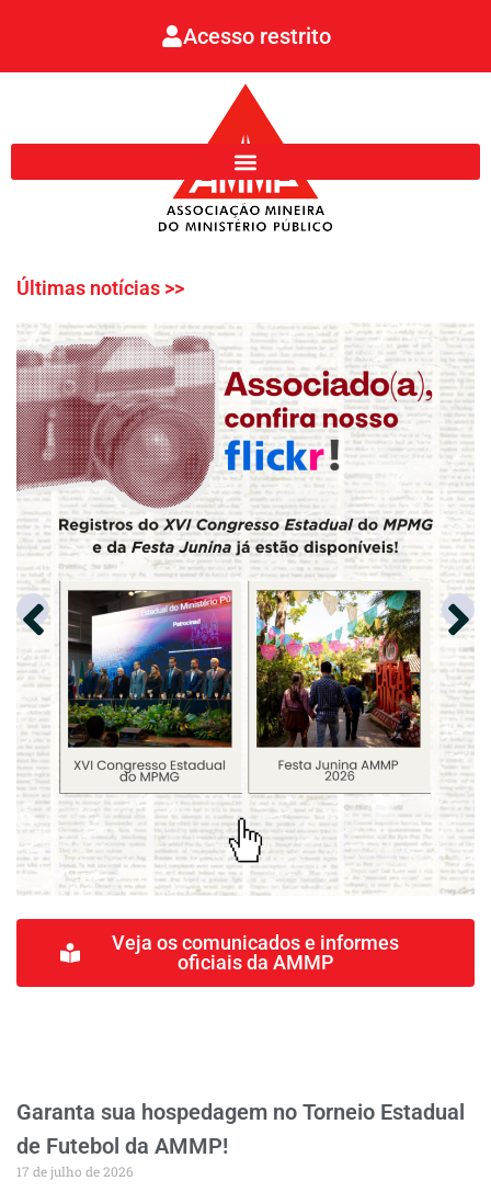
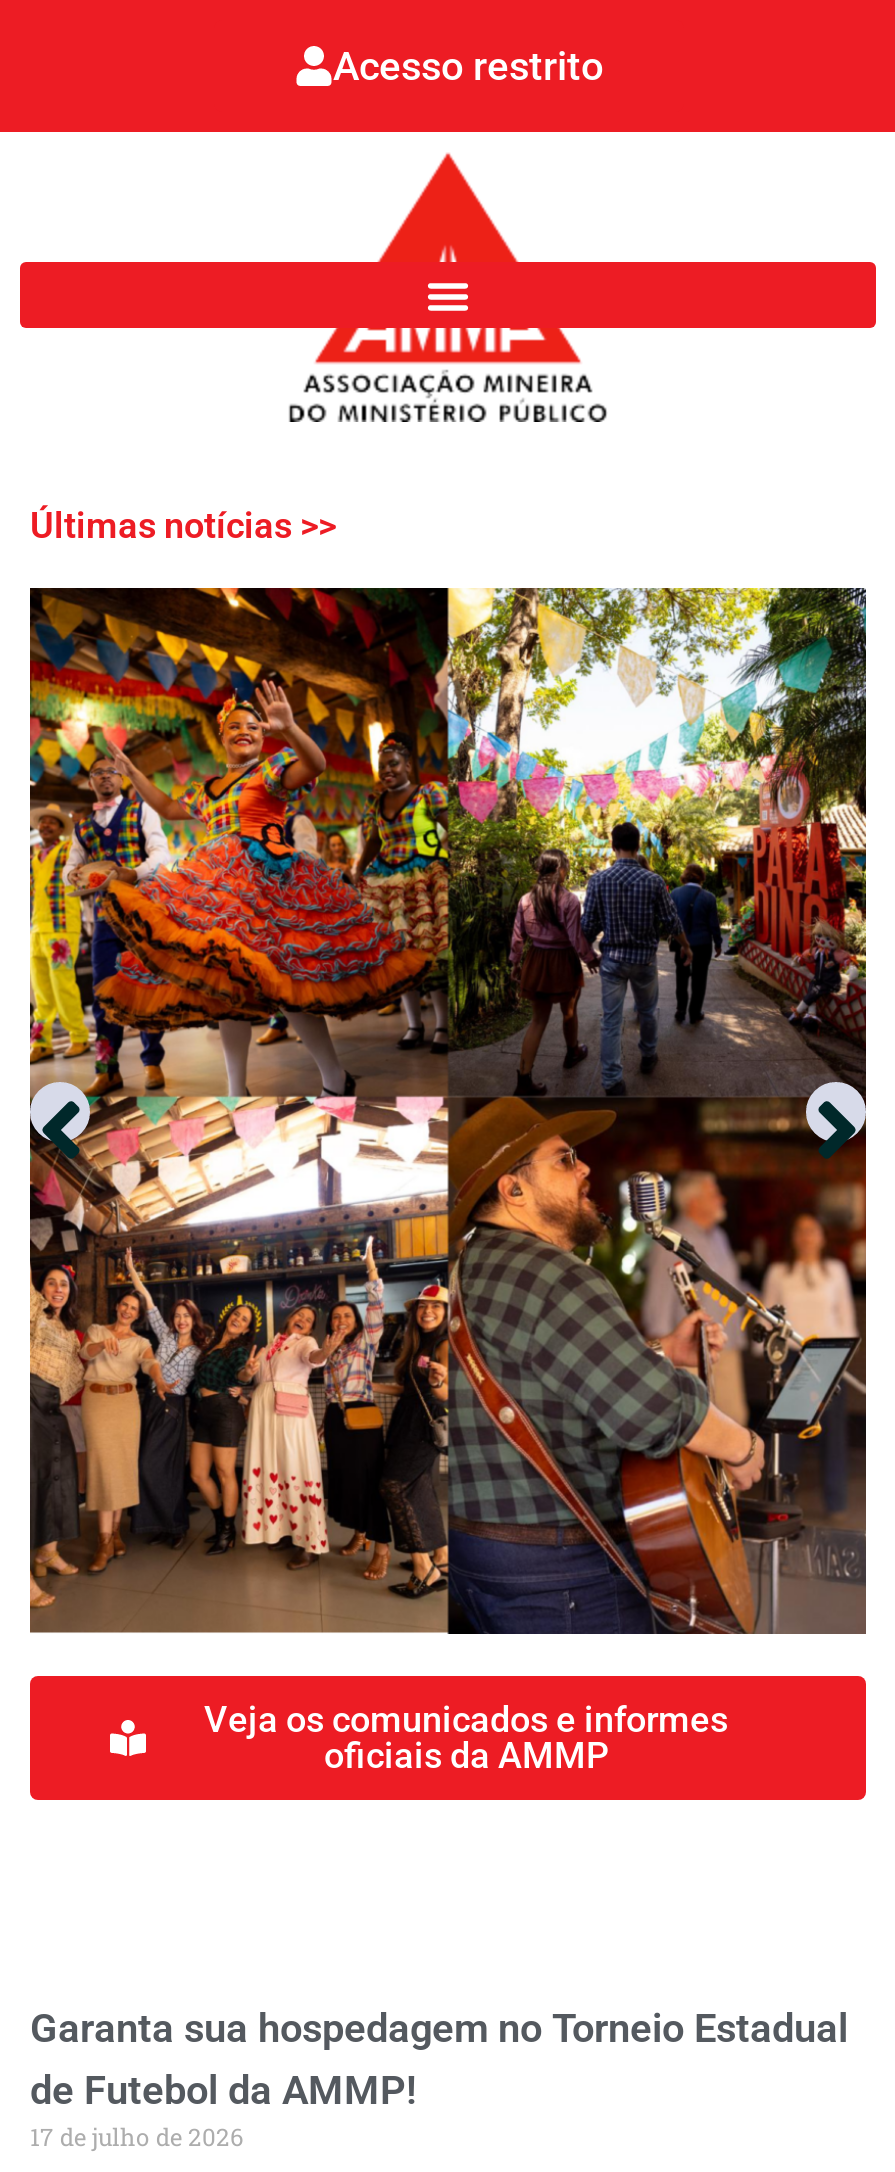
[15,322,475,896] [image] -> [28,586,868,1636] [image]

